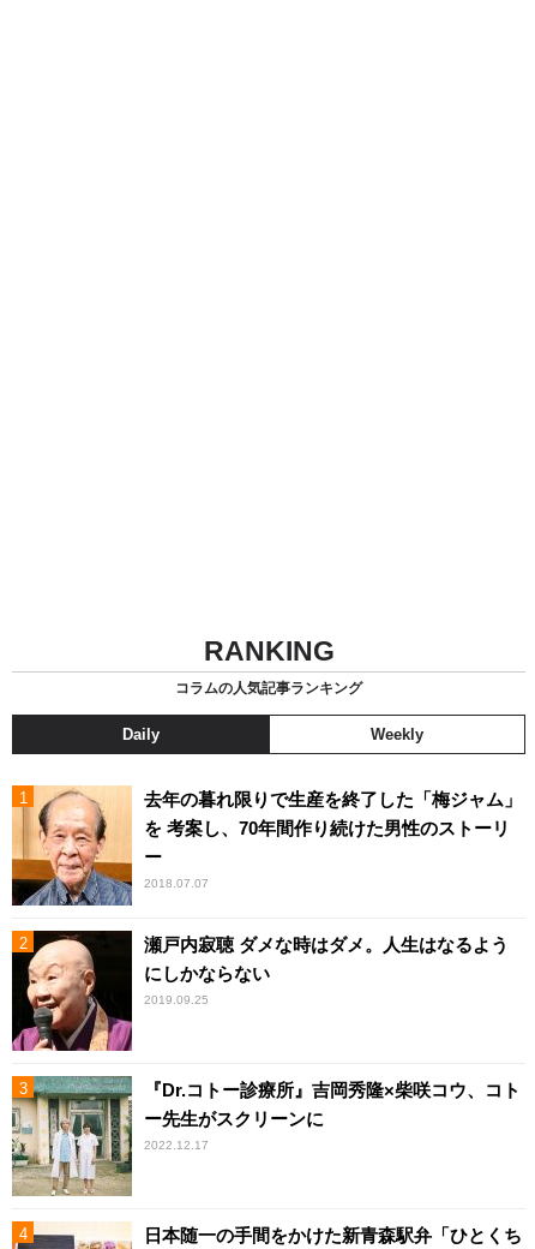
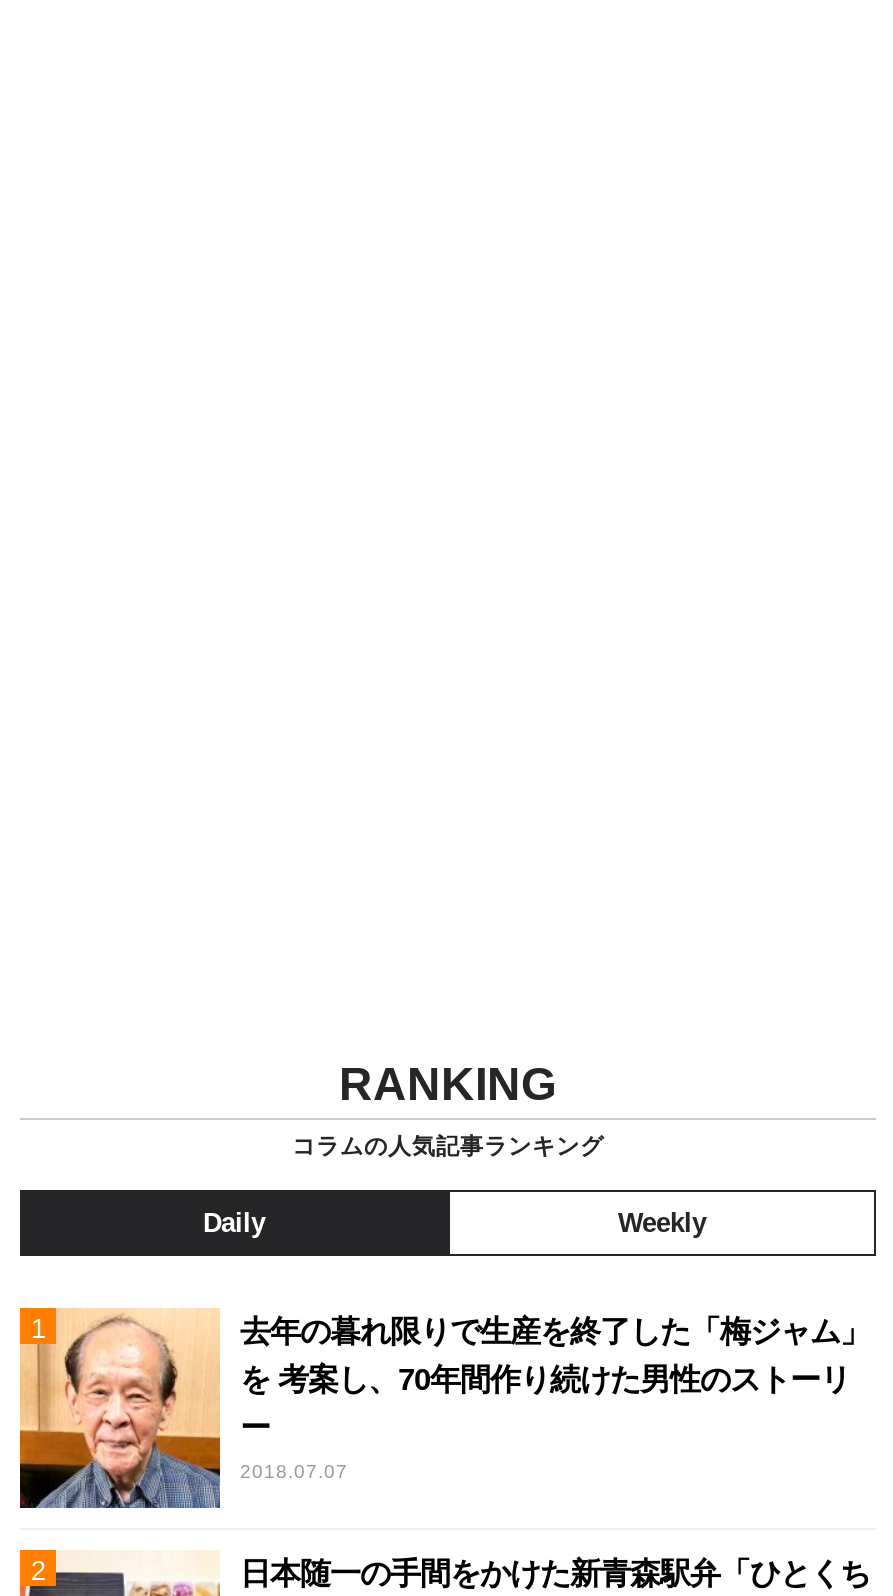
[11,930,509,1052] [image] | 瀬戸内寂聴 ダメな時はダメ。人生はなるよう | にしかならない | 2019.09.25 -> none
[11,1075,521,1196] [image] | 『Dr.コトー診療所』吉岡秀隆×柴咲コウ、コト | ー先生がスクリーンに | 2022.12.17 -> none

